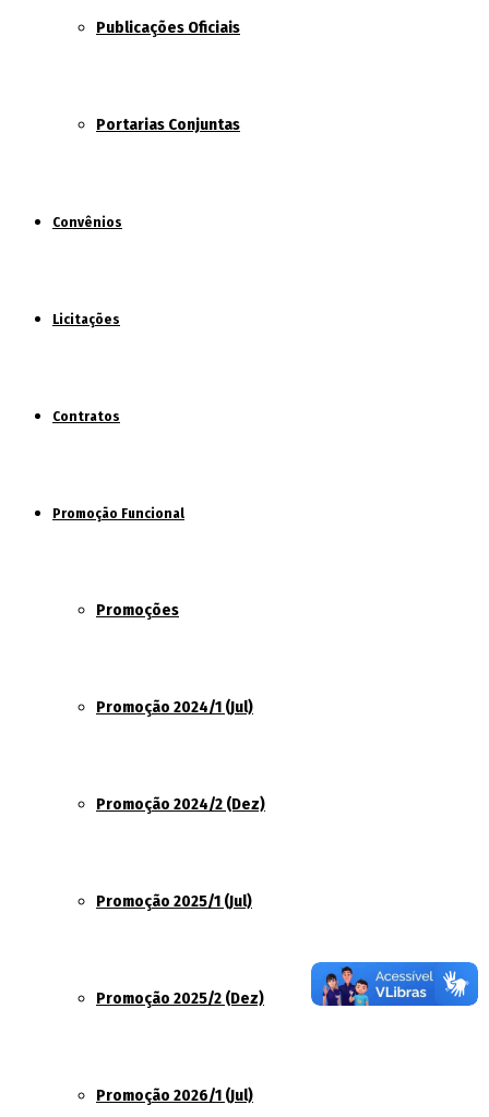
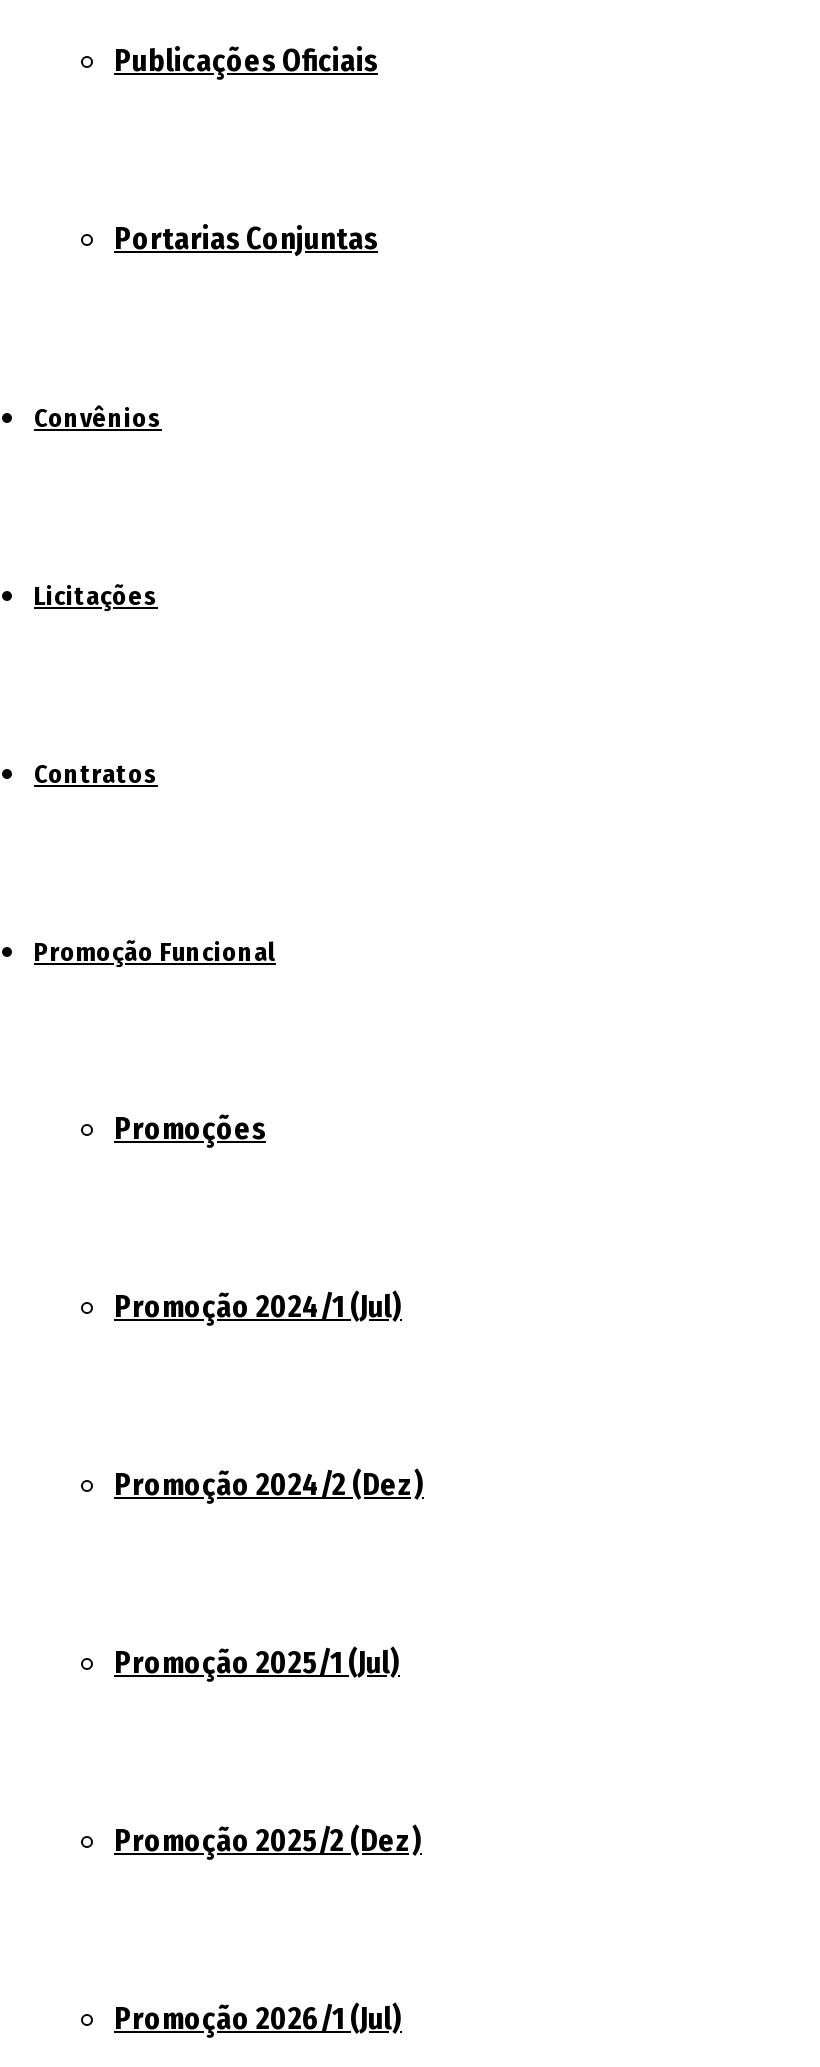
[310,961,479,1007] [image] -> none

